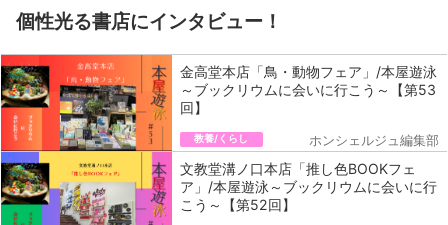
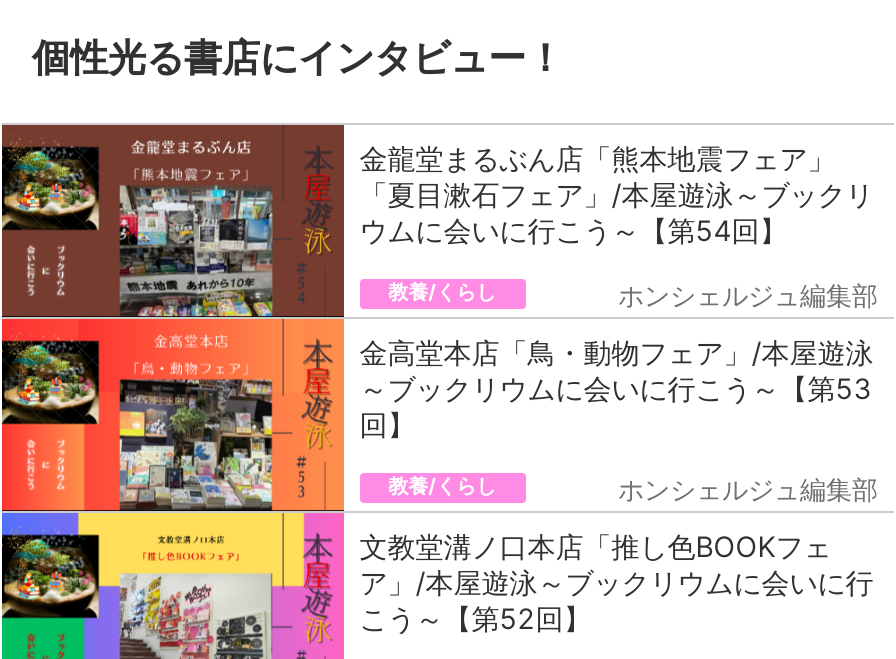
none -> [6,123,878,319] [image] | 金龍堂まるぶん店「熊本地震フェア」 | 「夏目漱石フェア」/本屋遊泳～ブックリ | ウムに会いに行こう～【第54回】 | 教養/くらし | ホンシェルジュ編集部

